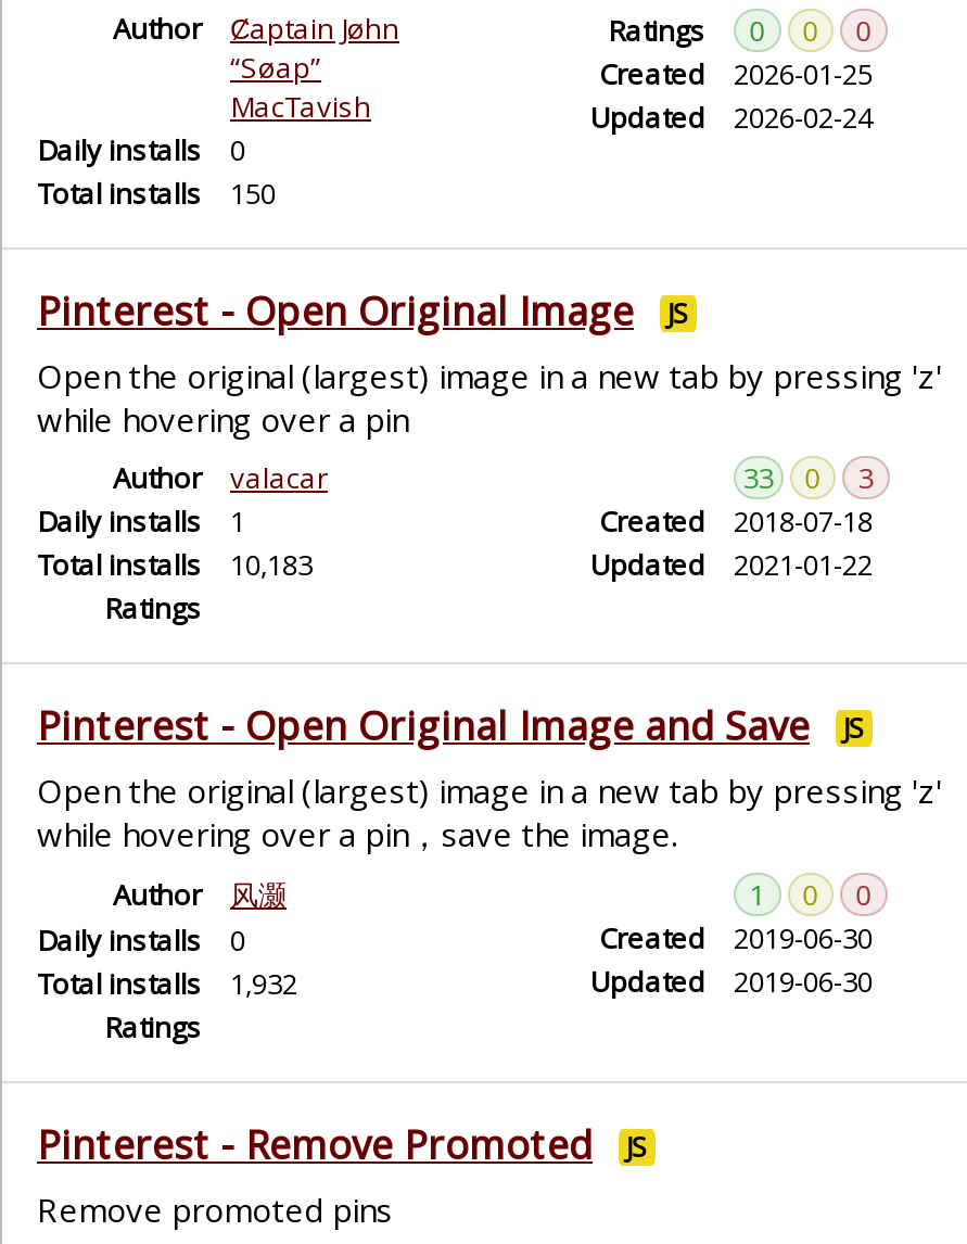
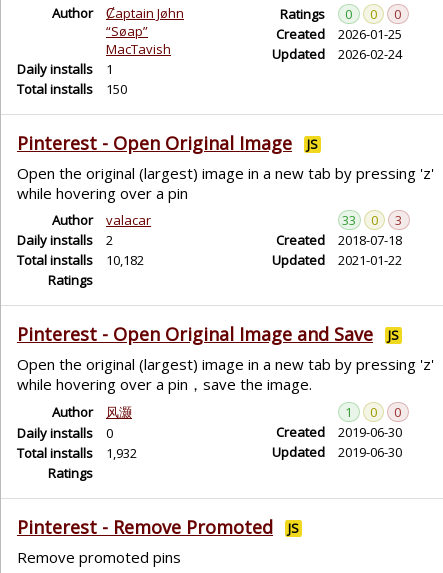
[37,130,245,169] Daily installs 0 -> [17,60,113,78] Daily installs 1
[37,502,245,541] Daily installs 1 -> [17,231,113,249] Daily installs 2
[37,545,313,584] Total installs 10,183 -> [17,251,144,269] Total installs 10,182

